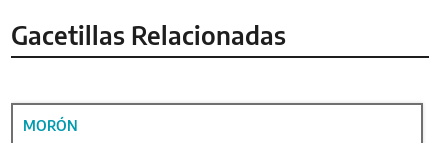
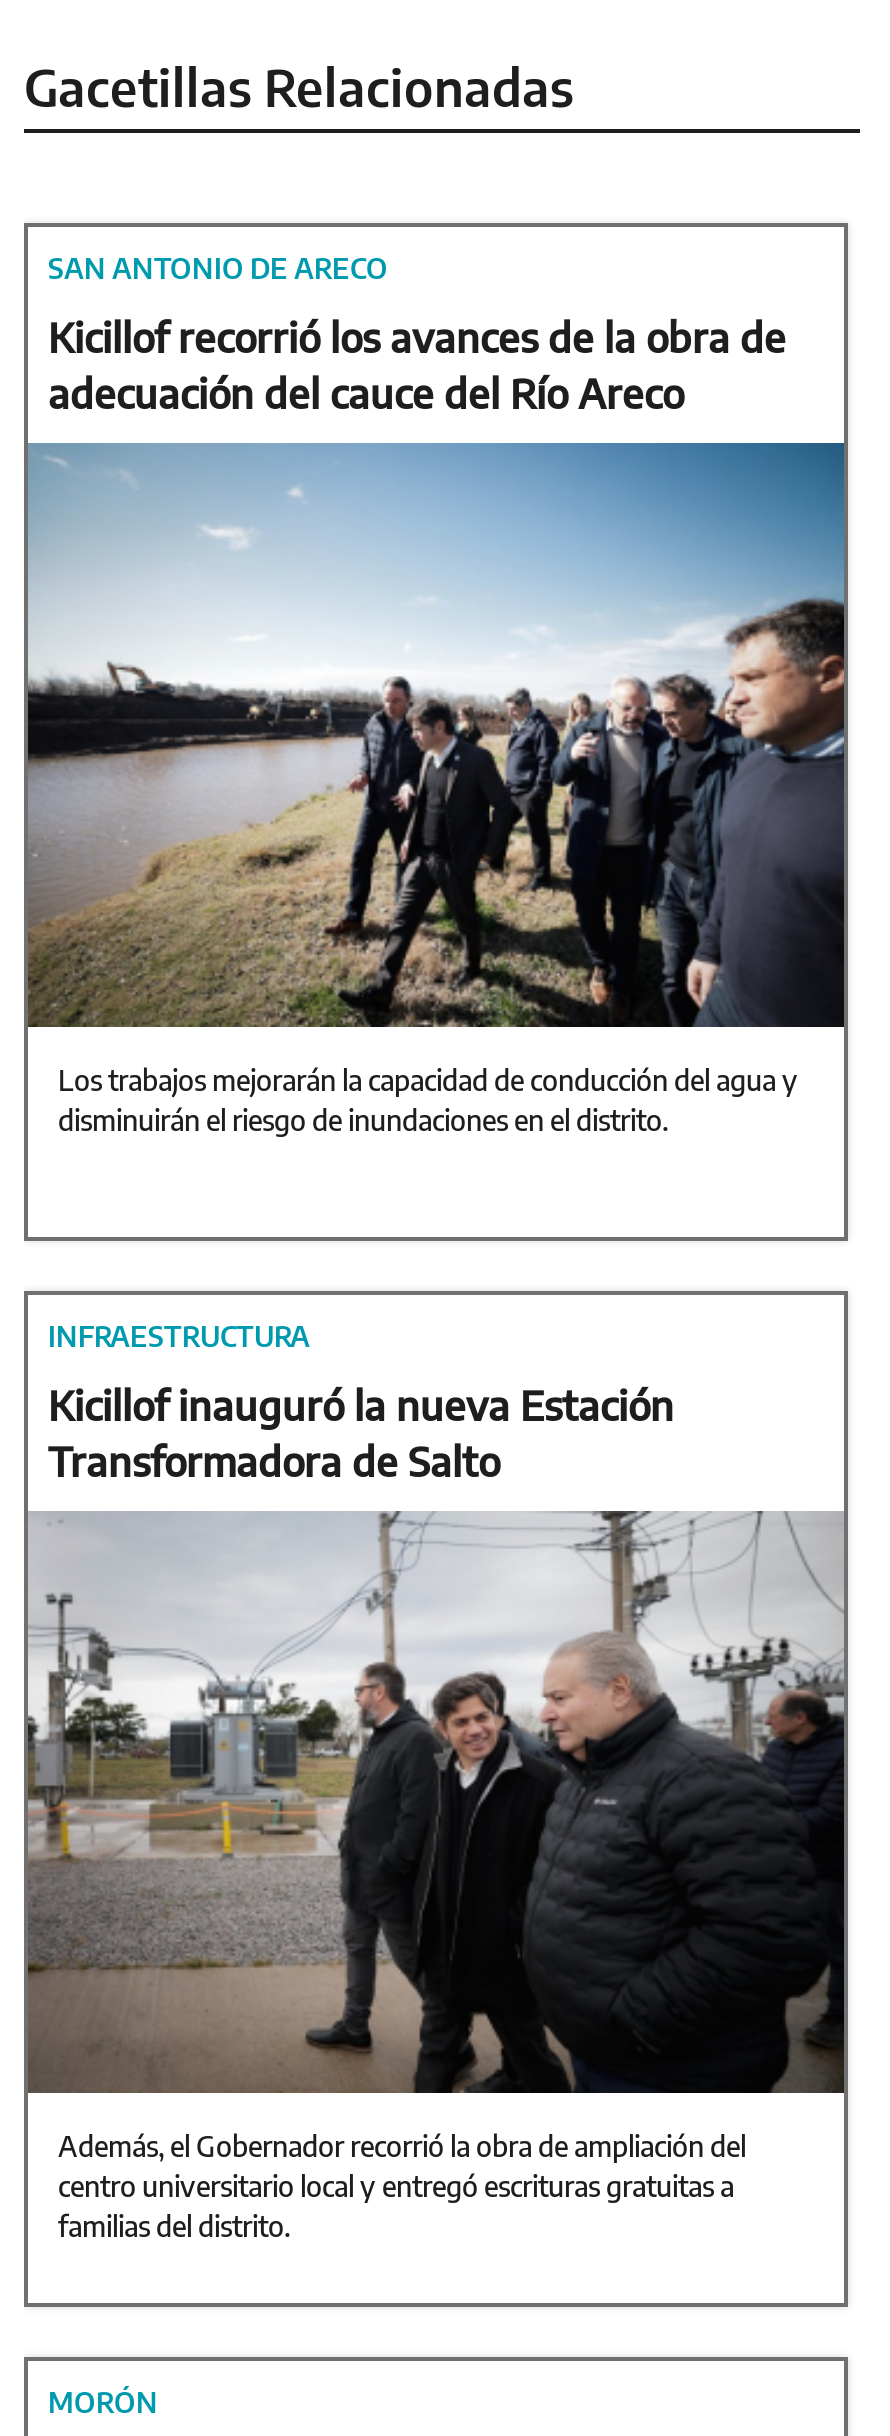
none -> [26,441,846,1136] [image] | Los trabajos mejorarán la capacidad de conducción del agua y | disminuirán el riesgo de inundaciones en el distrito.
none -> [26,1509,846,2243] [image] | Además, el Gobernador recorrió la obra de ampliación del | centro universitario local y entregó escrituras gratuitas a | familias del distrito.
none -> [48,251,786,417] SAN ANTONIO DE ARECO | Kicillof recorrió los avances de la obra de | adecuación del cauce del Río Areco
none -> [48,1318,674,1484] INFRAESTRUCTURA | Kicillof inauguró la nueva Estación | Transformadora de Salto

